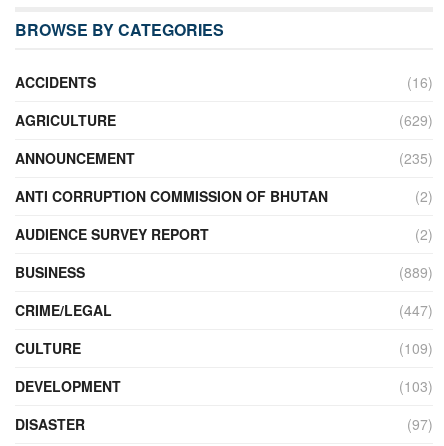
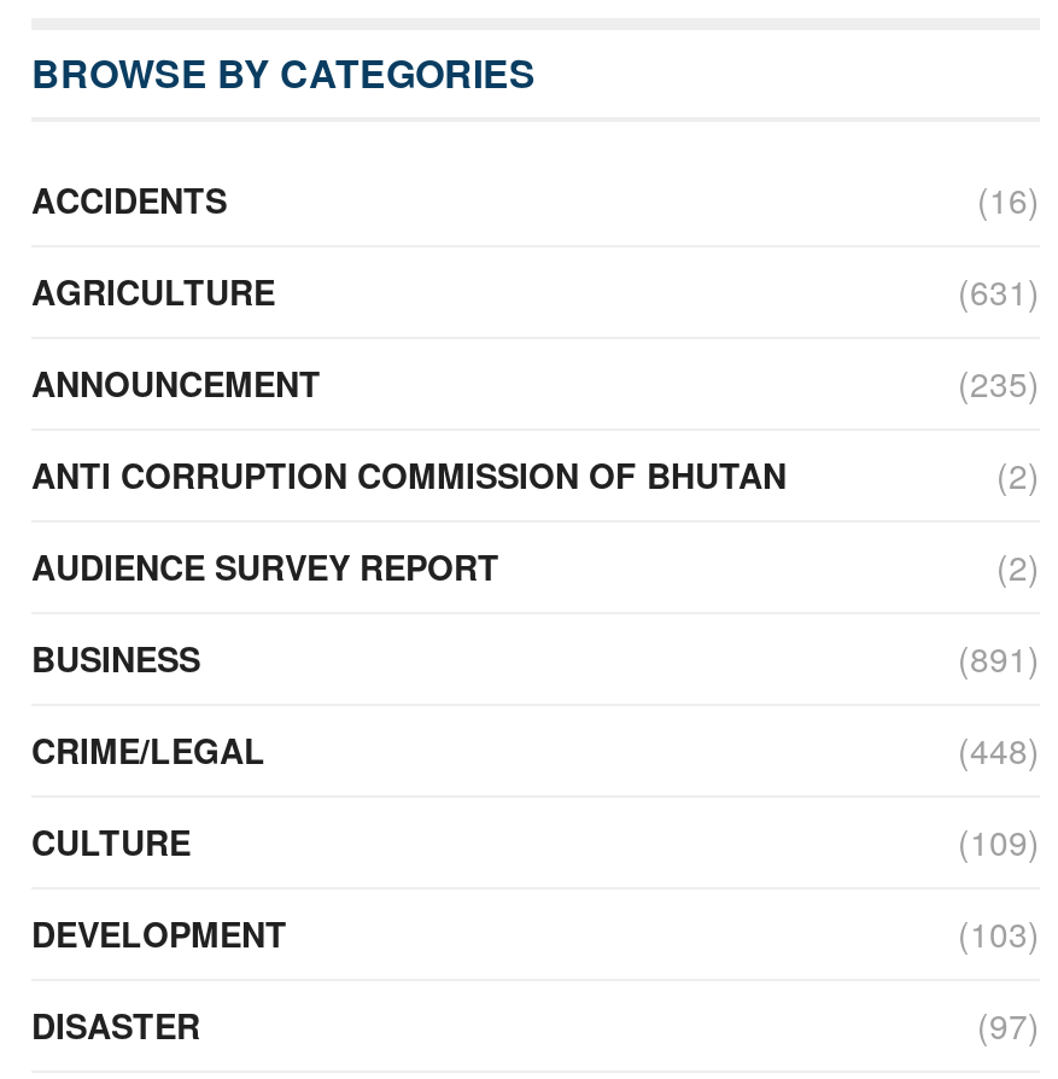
[399,110,433,130] (629) -> [958,267,1040,315] (631)
[399,262,433,282] (889) -> [958,634,1040,682] (891)
[399,300,433,320] (447) -> [958,725,1040,774] (448)

